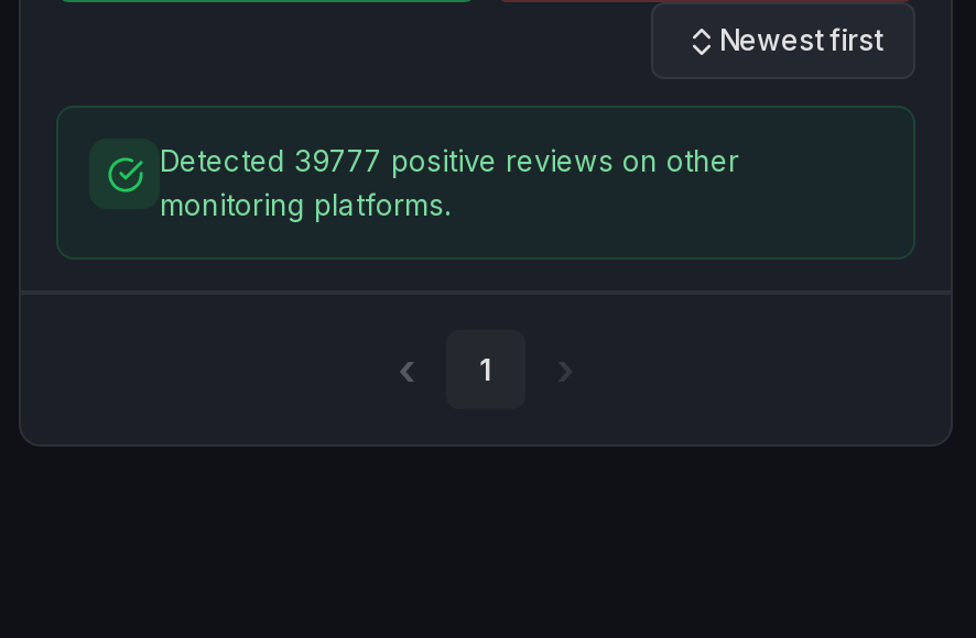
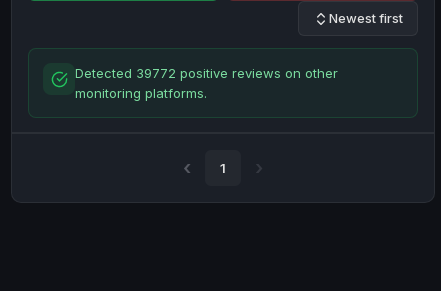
[160,143,739,178] Detected 39777 positive reviews on other -> [75,65,338,81] Detected 39772 positive reviews on other

